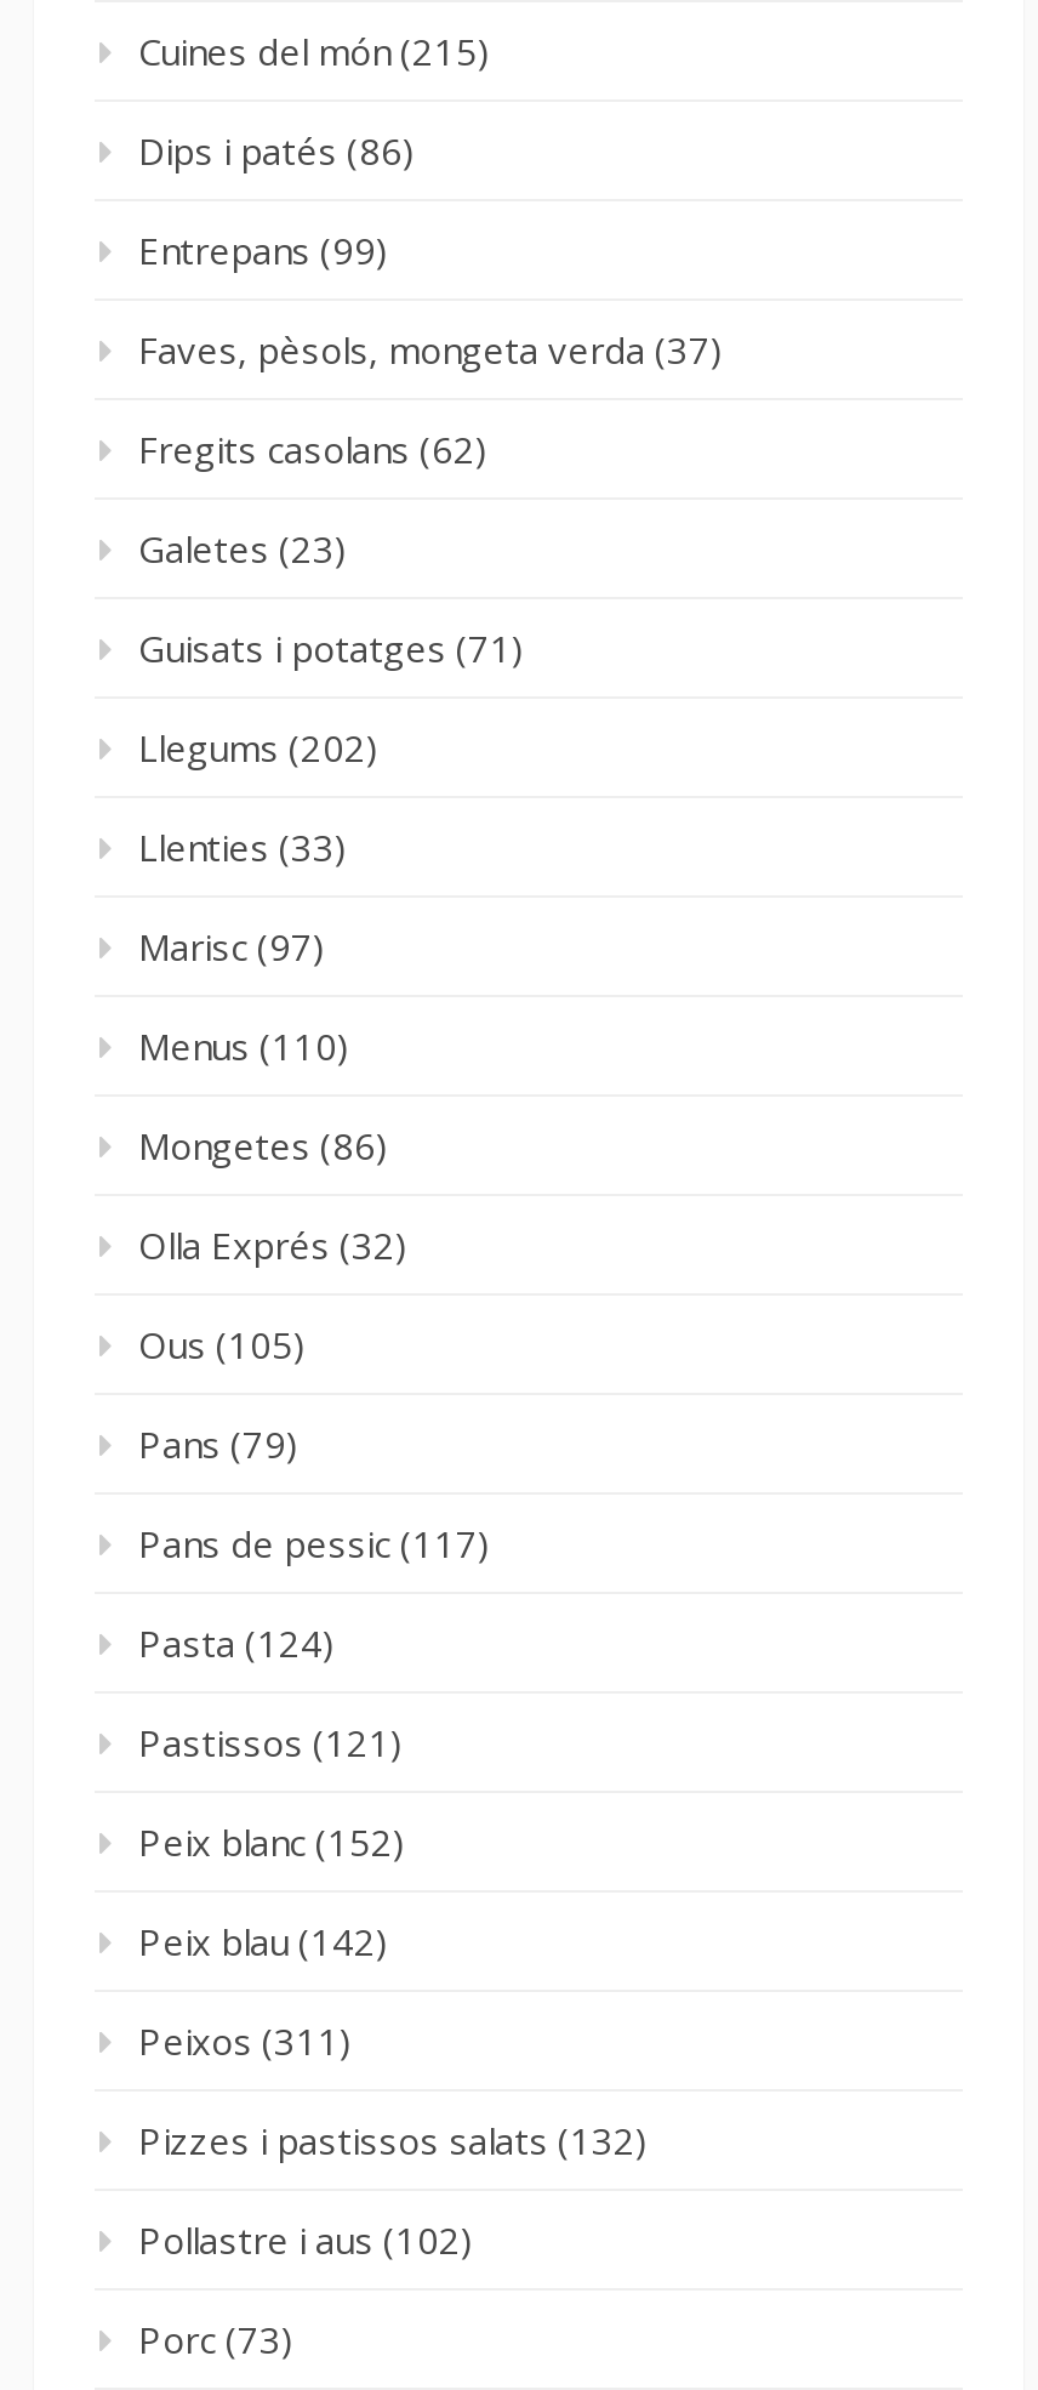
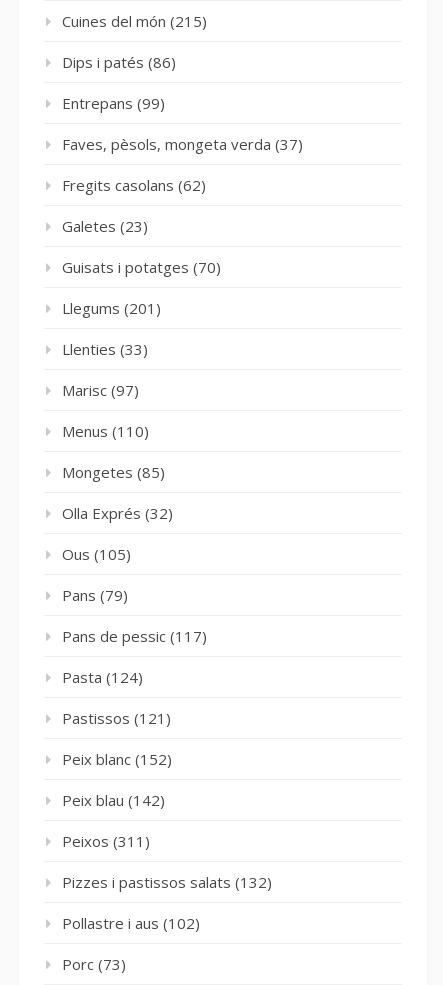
[138,622,524,671] Guisats i potatges (71) -> [62,256,221,276] Guisats i potatges (70)
[138,722,378,770] Llegums (202) -> [62,297,161,317] Llegums (201)
[138,1120,388,1168] Mongetes (86) -> [62,461,165,481] Mongetes (85)

